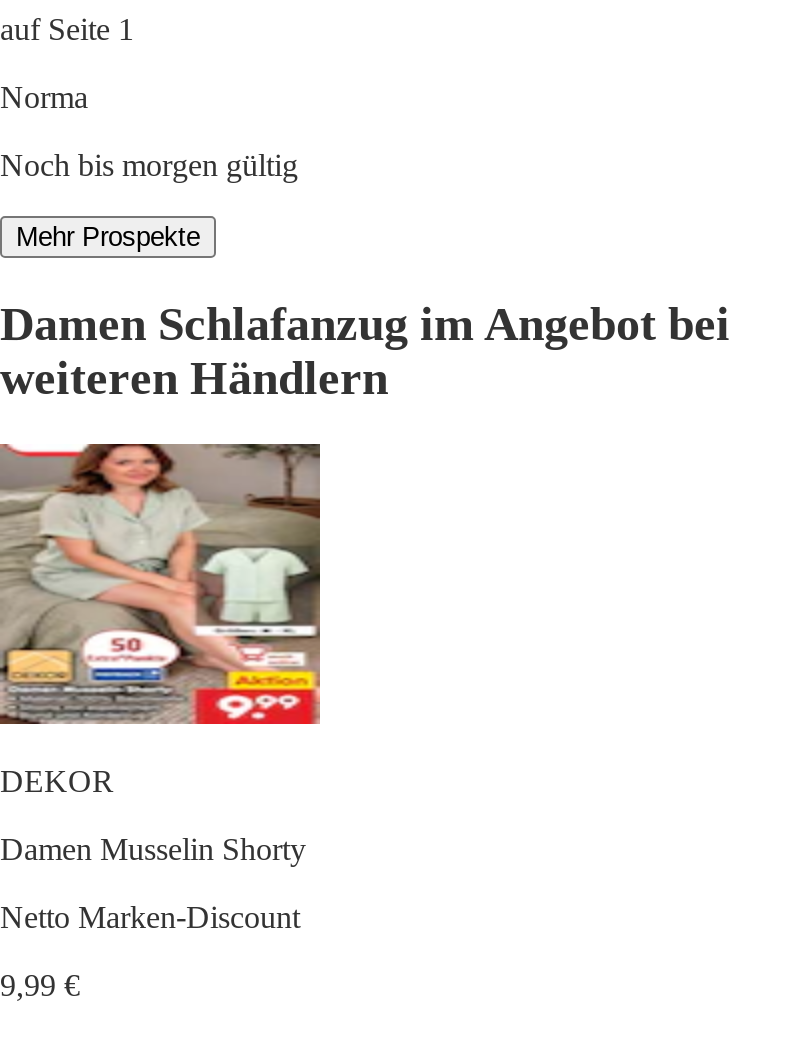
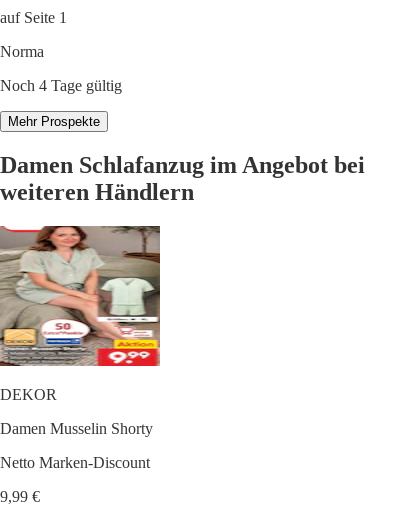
[0,148,298,182] Noch bis morgen gültig -> [0,77,122,94] Noch 4 Tage gültig

